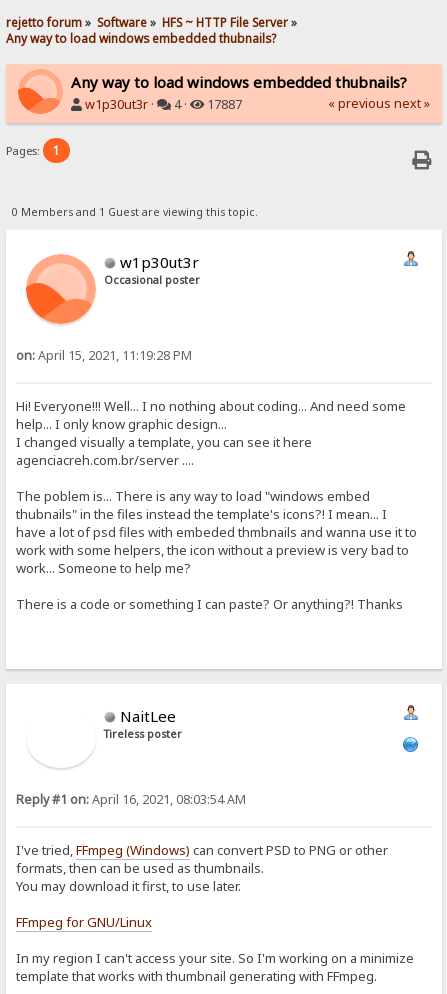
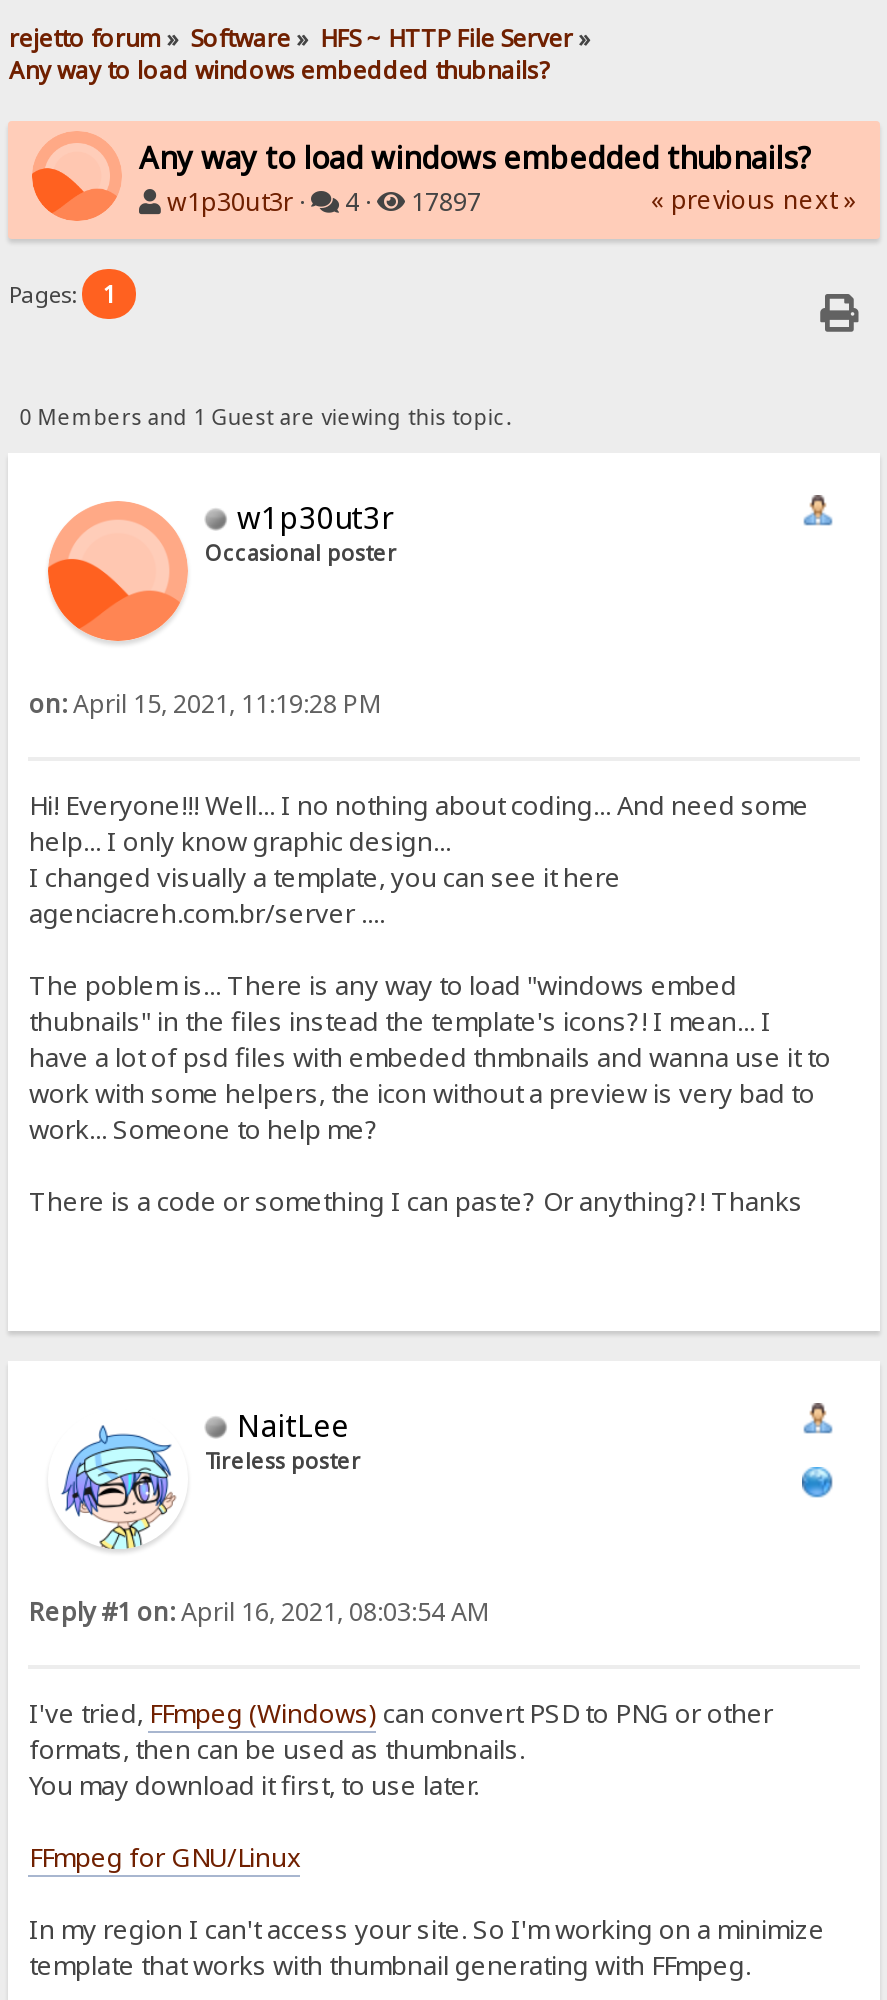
[85,96,242,113] w1p30ut3r · 4 · 17887 -> [167,185,481,219] w1p30ut3r · 4 · 17897
none -> [60,1423,176,1551] [image]

